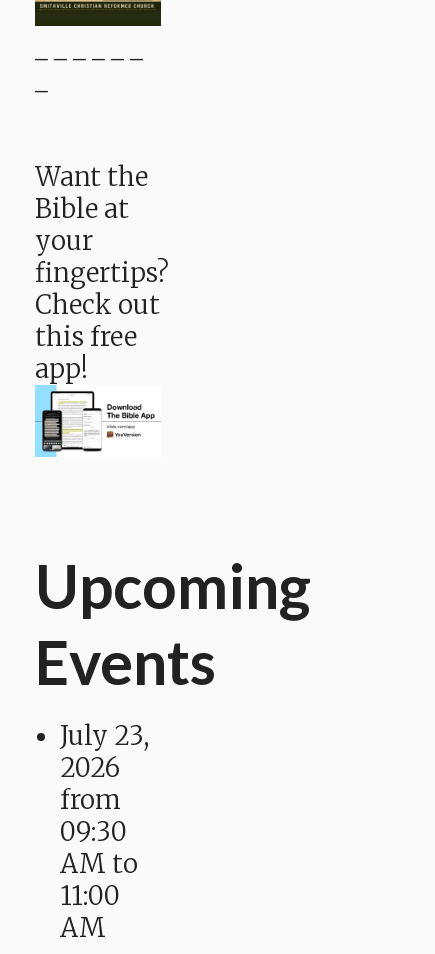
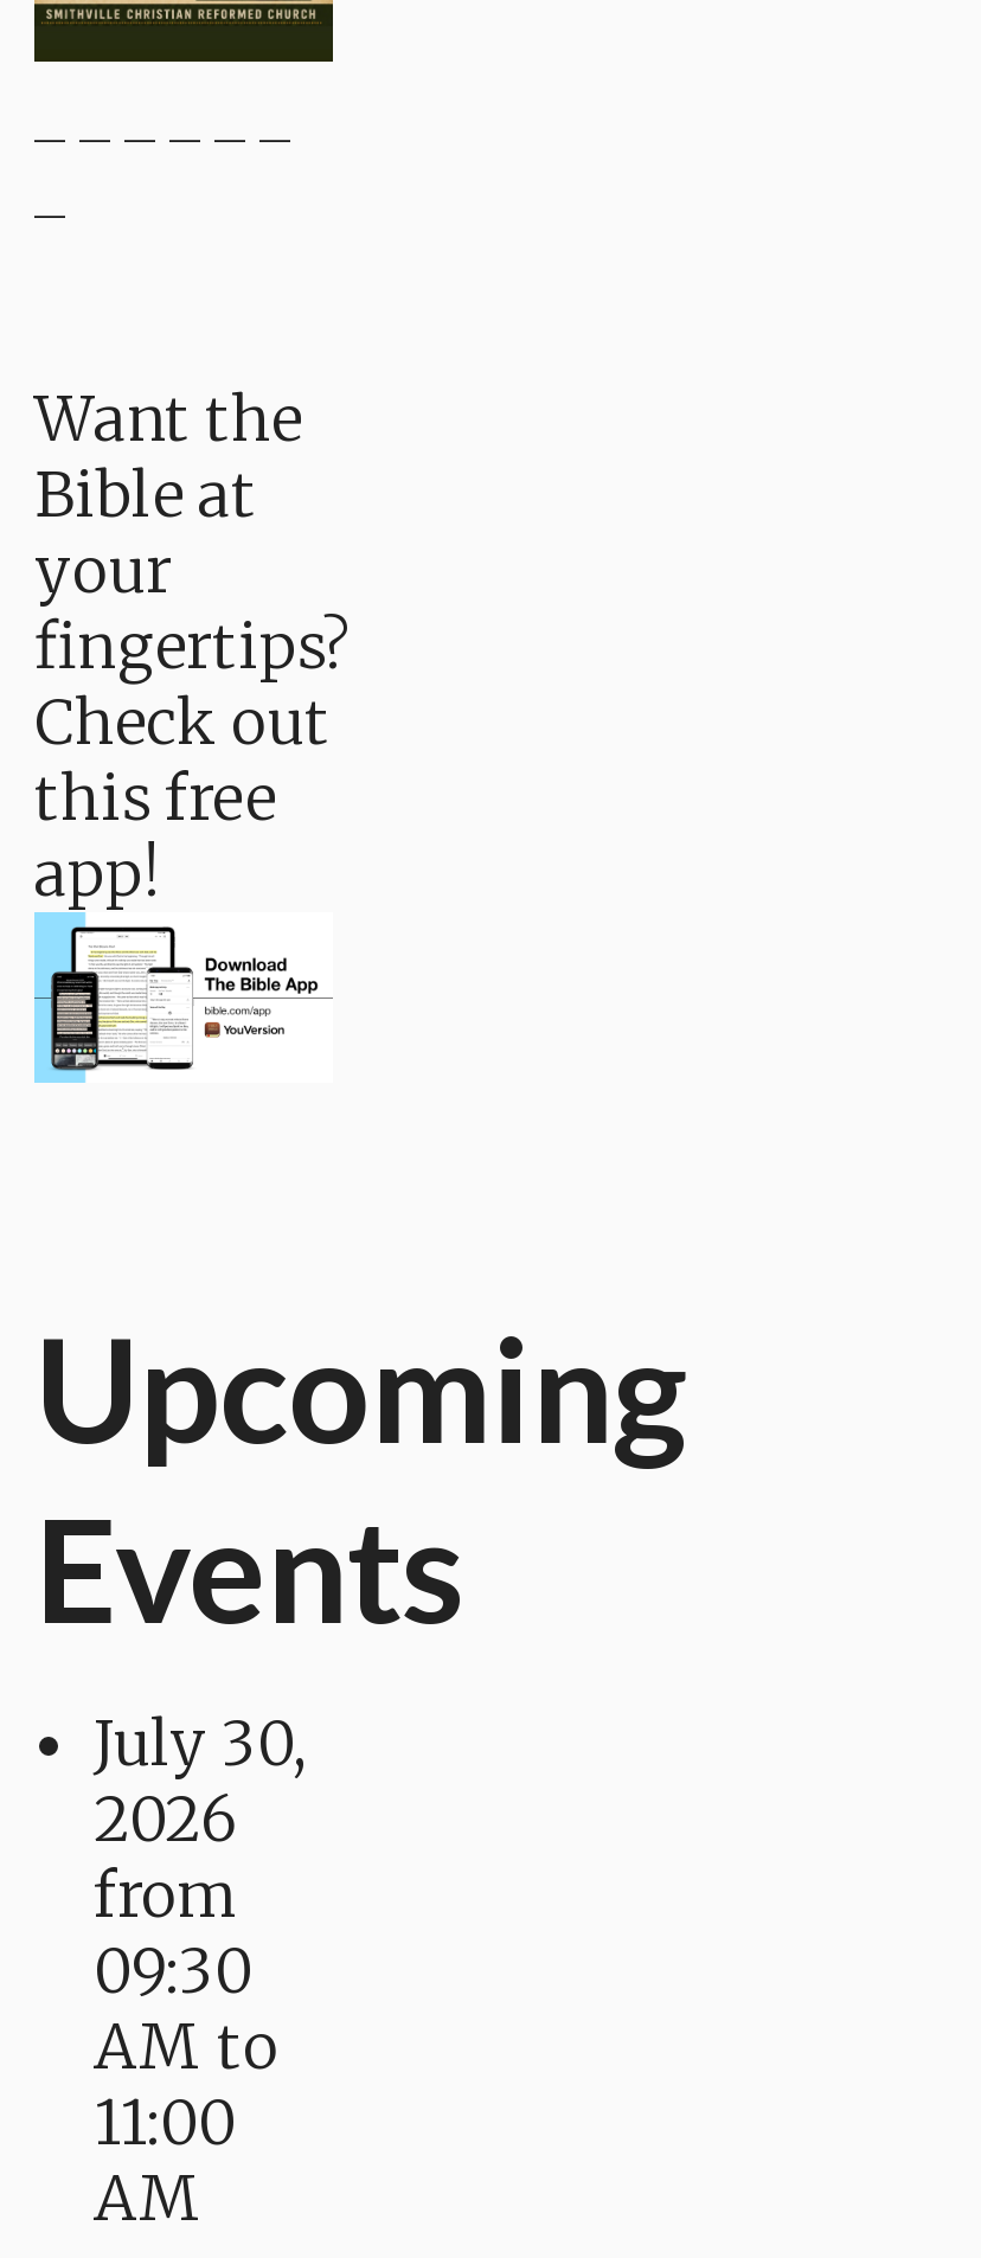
[60,720,149,752] July 23, -> [94,1705,307,1781] July 30,

